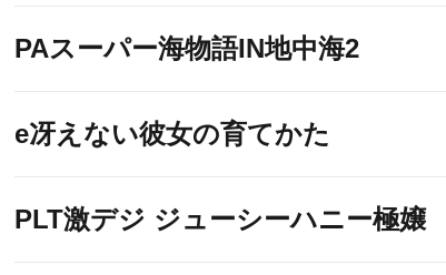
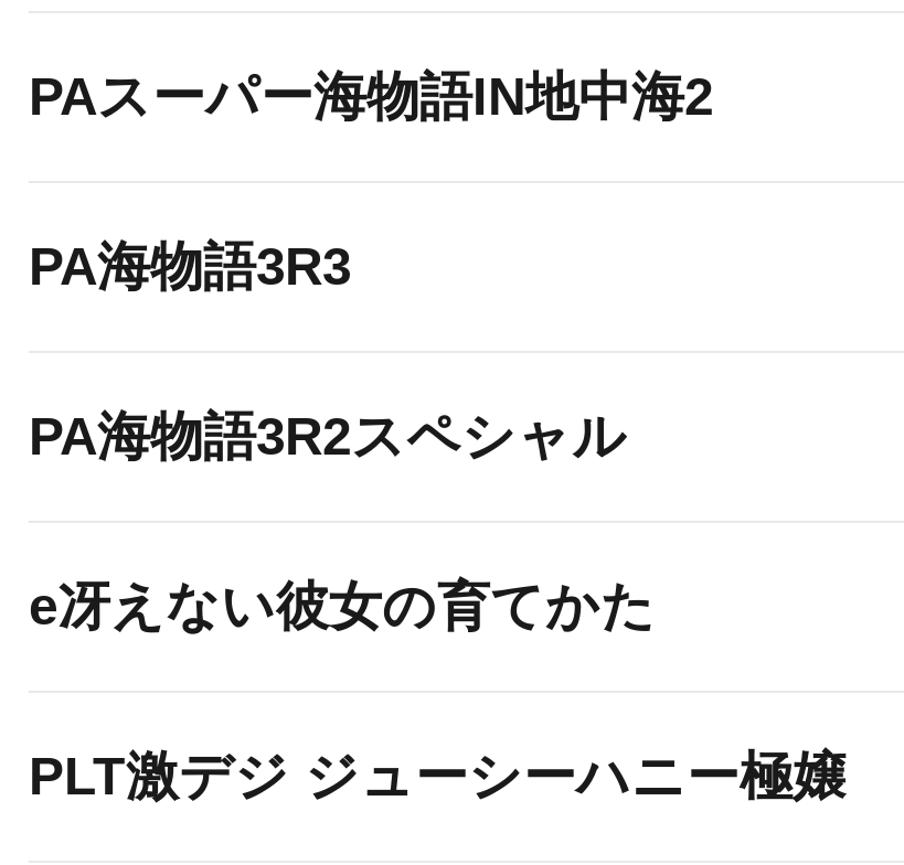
none -> [29,236,627,466] PA海物語3R3 | PA海物語3R2スペシャル

